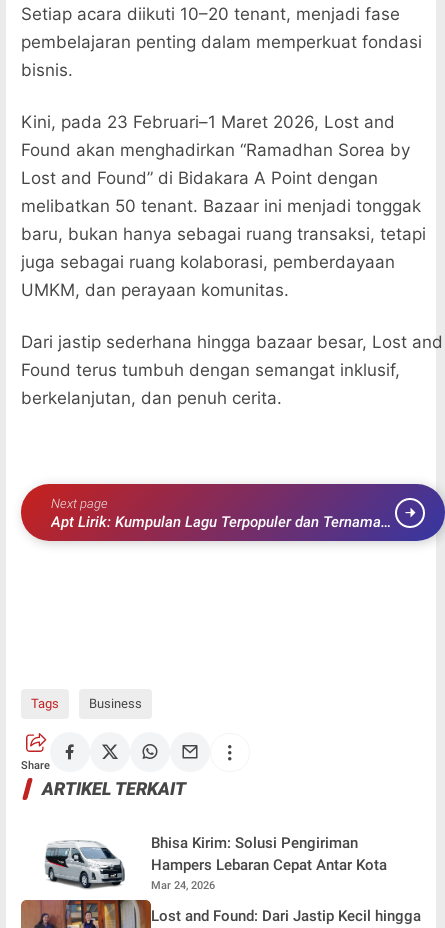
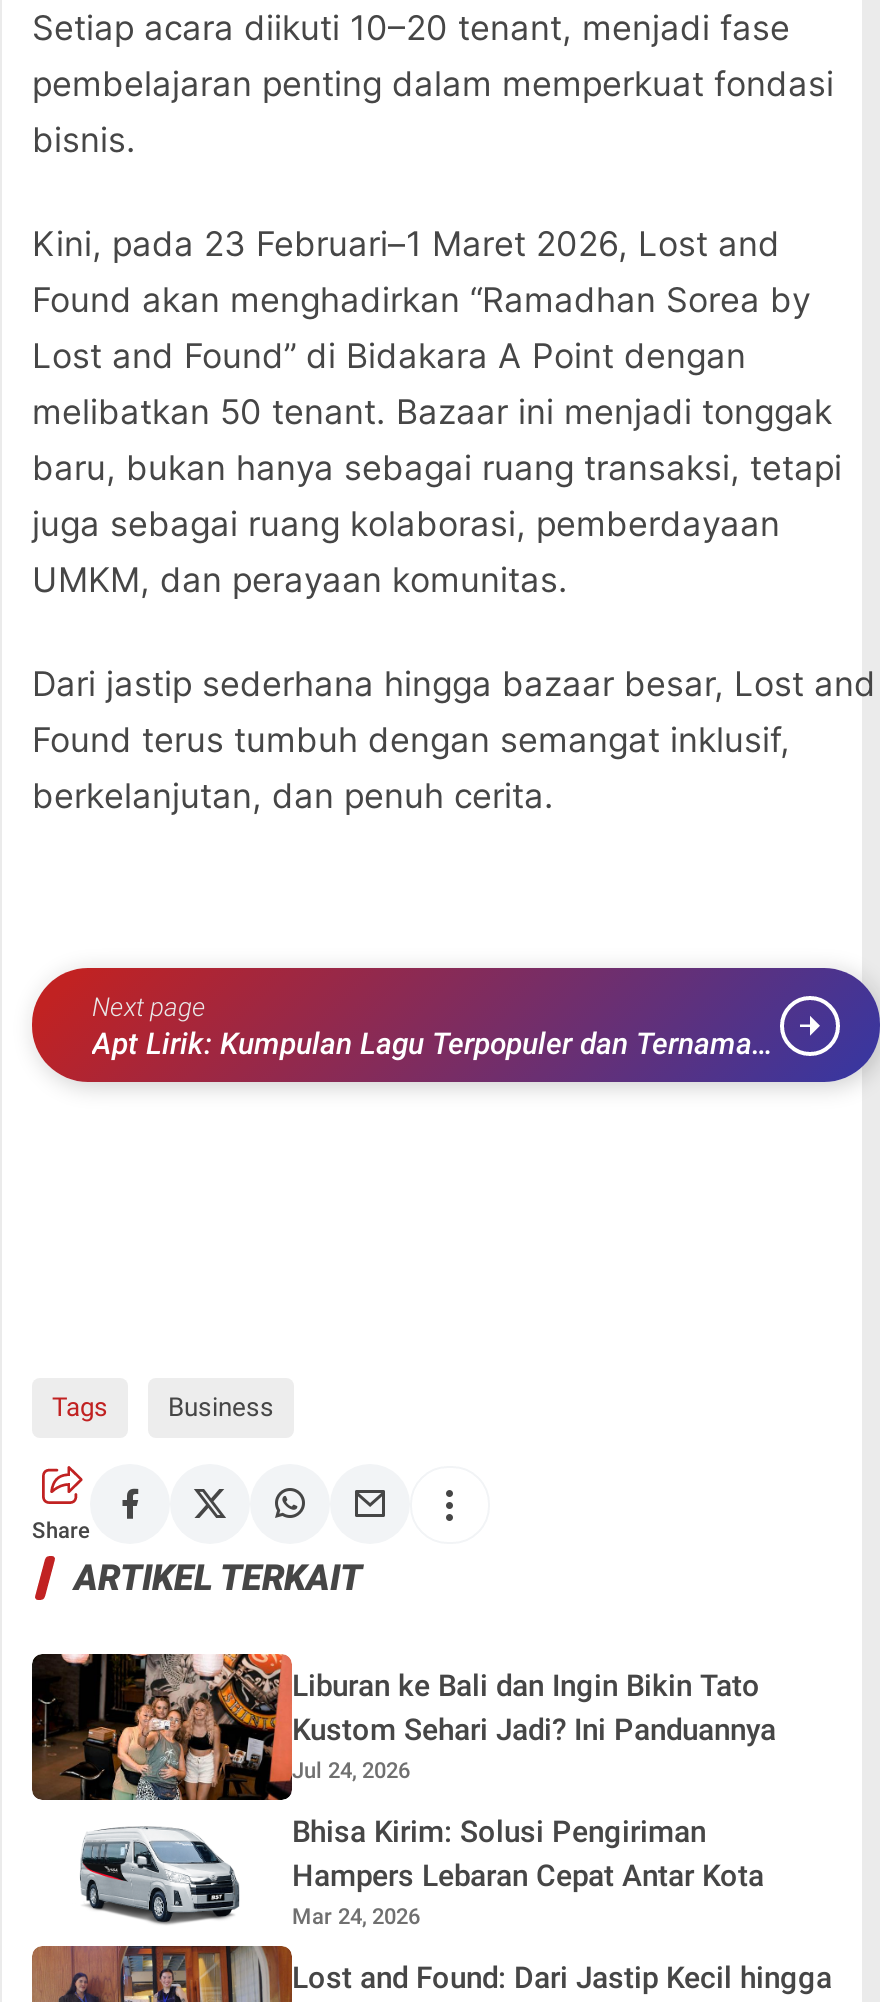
none -> [30,1652,776,1802] [image] | Liburan ke Bali dan Ingin Bikin Tato | Kustom Sehari Jadi? Ini Panduannya | Jul 24, 2026

